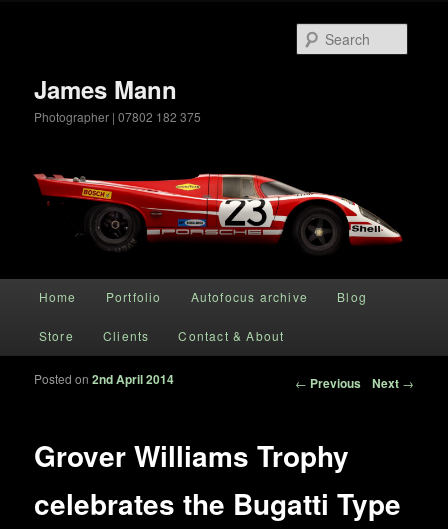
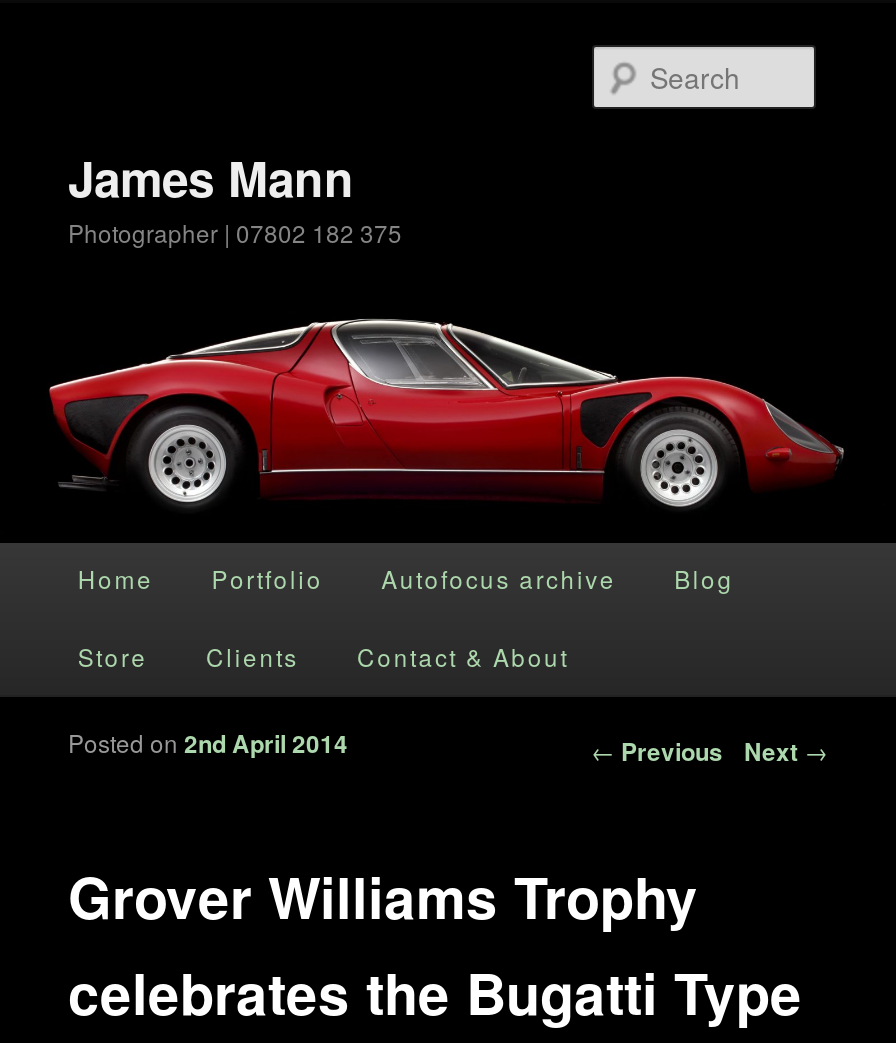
[26,167,418,254] [image] -> [48,317,846,509] [image]

